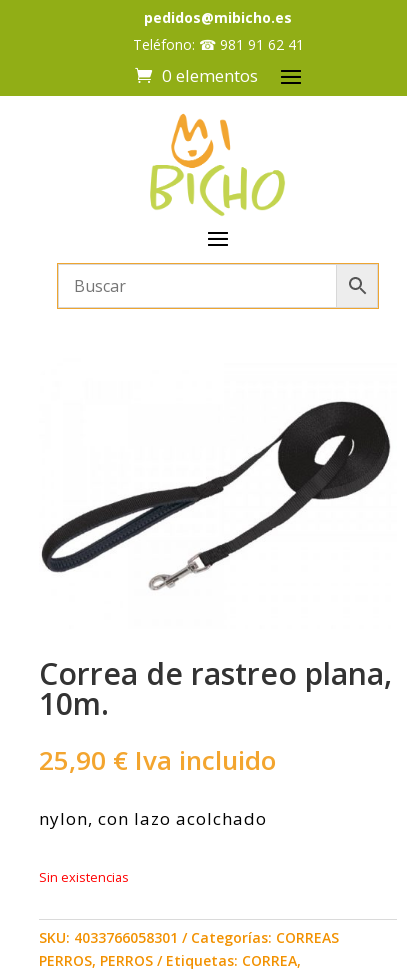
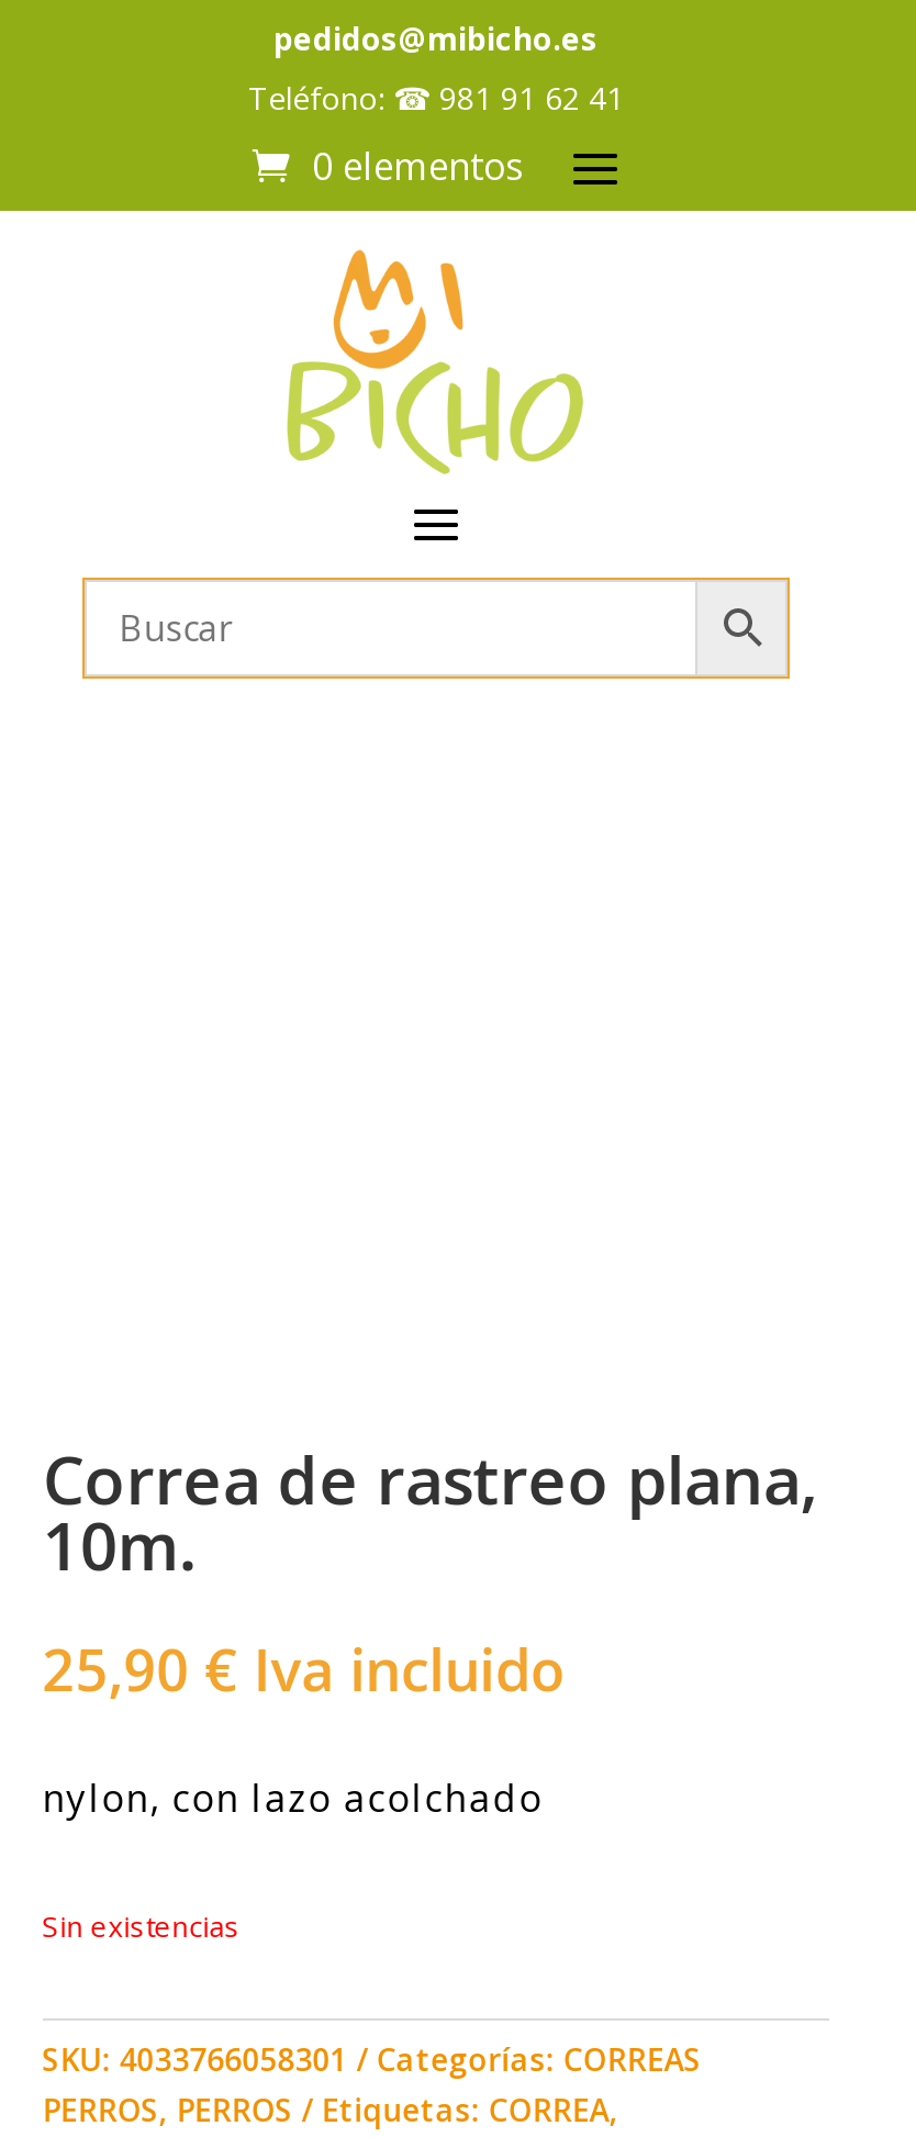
[41,401,391,591] [image] -> none

